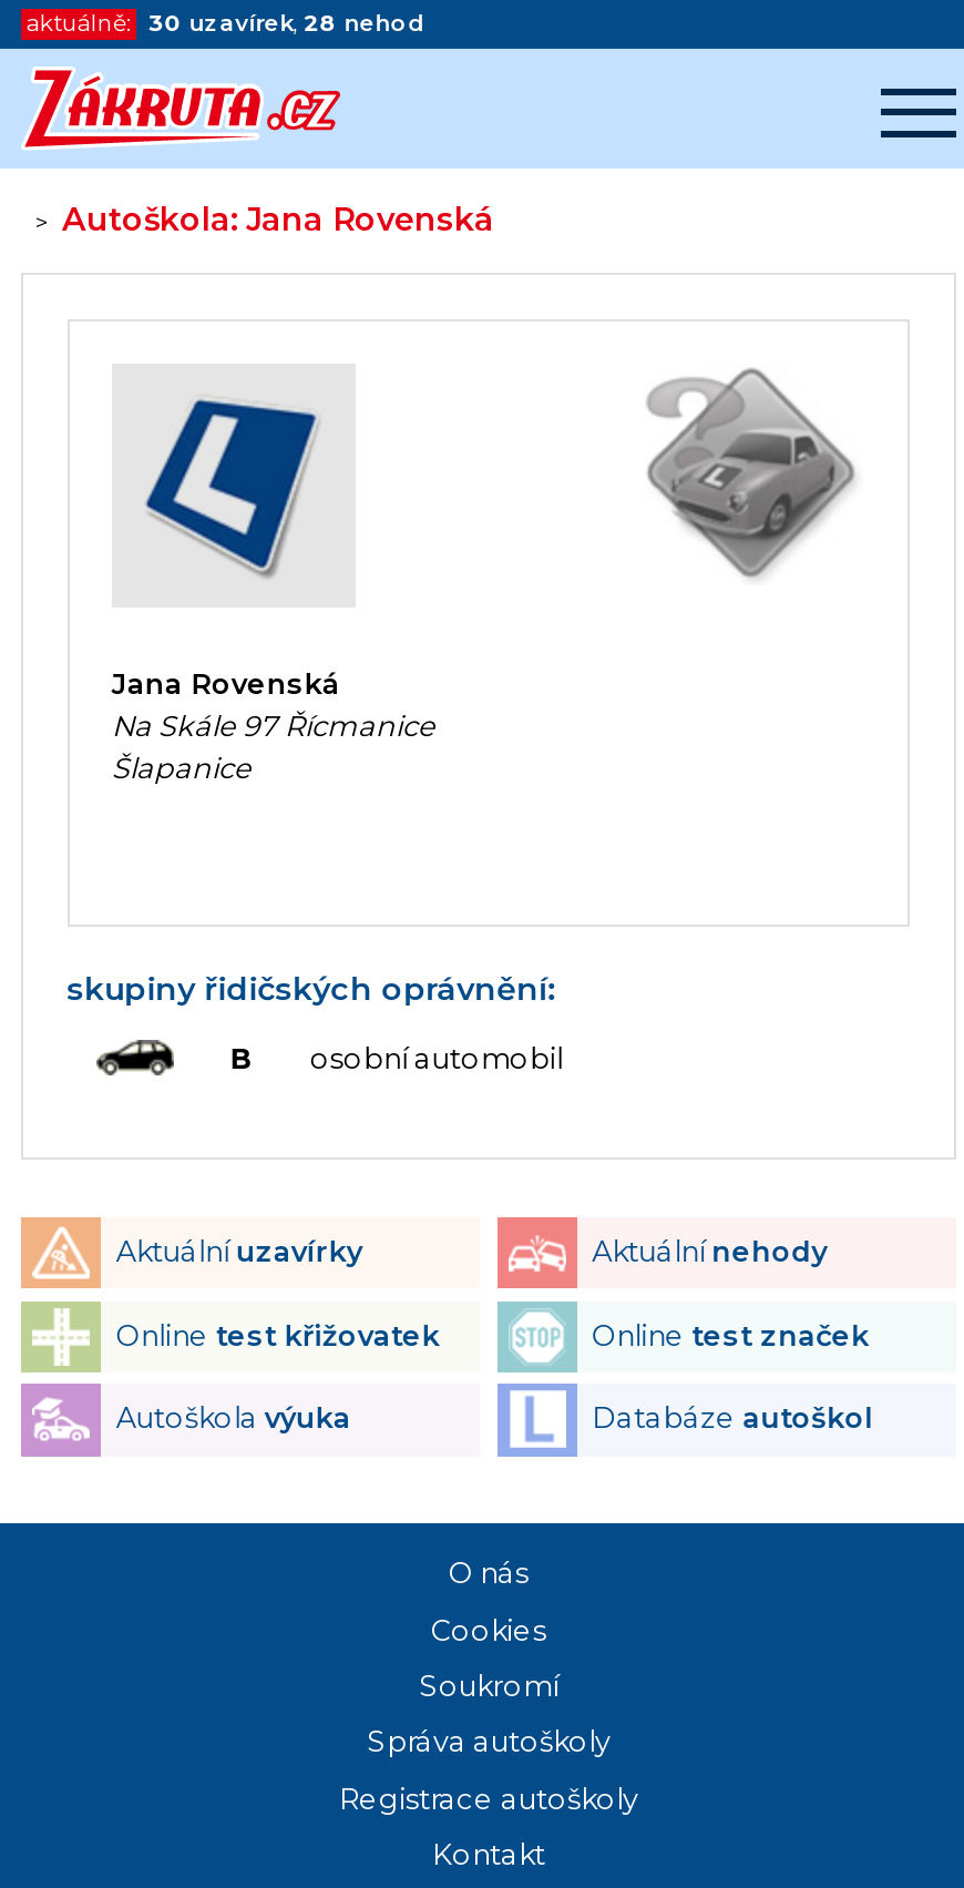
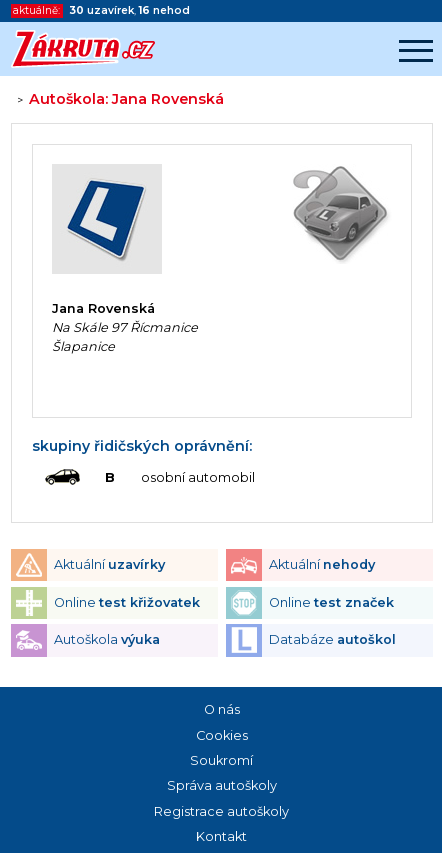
[149,9,426,38] 30 uzavírek, 28 nehod -> [69,4,190,17] 30 uzavírek, 16 nehod

